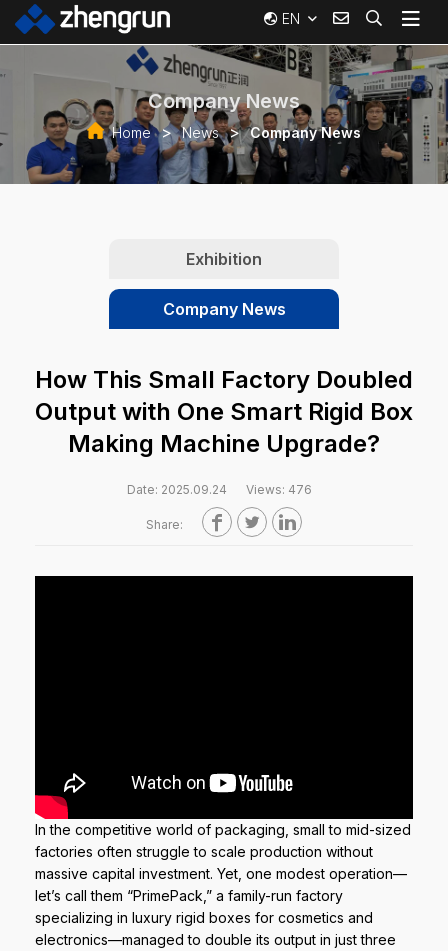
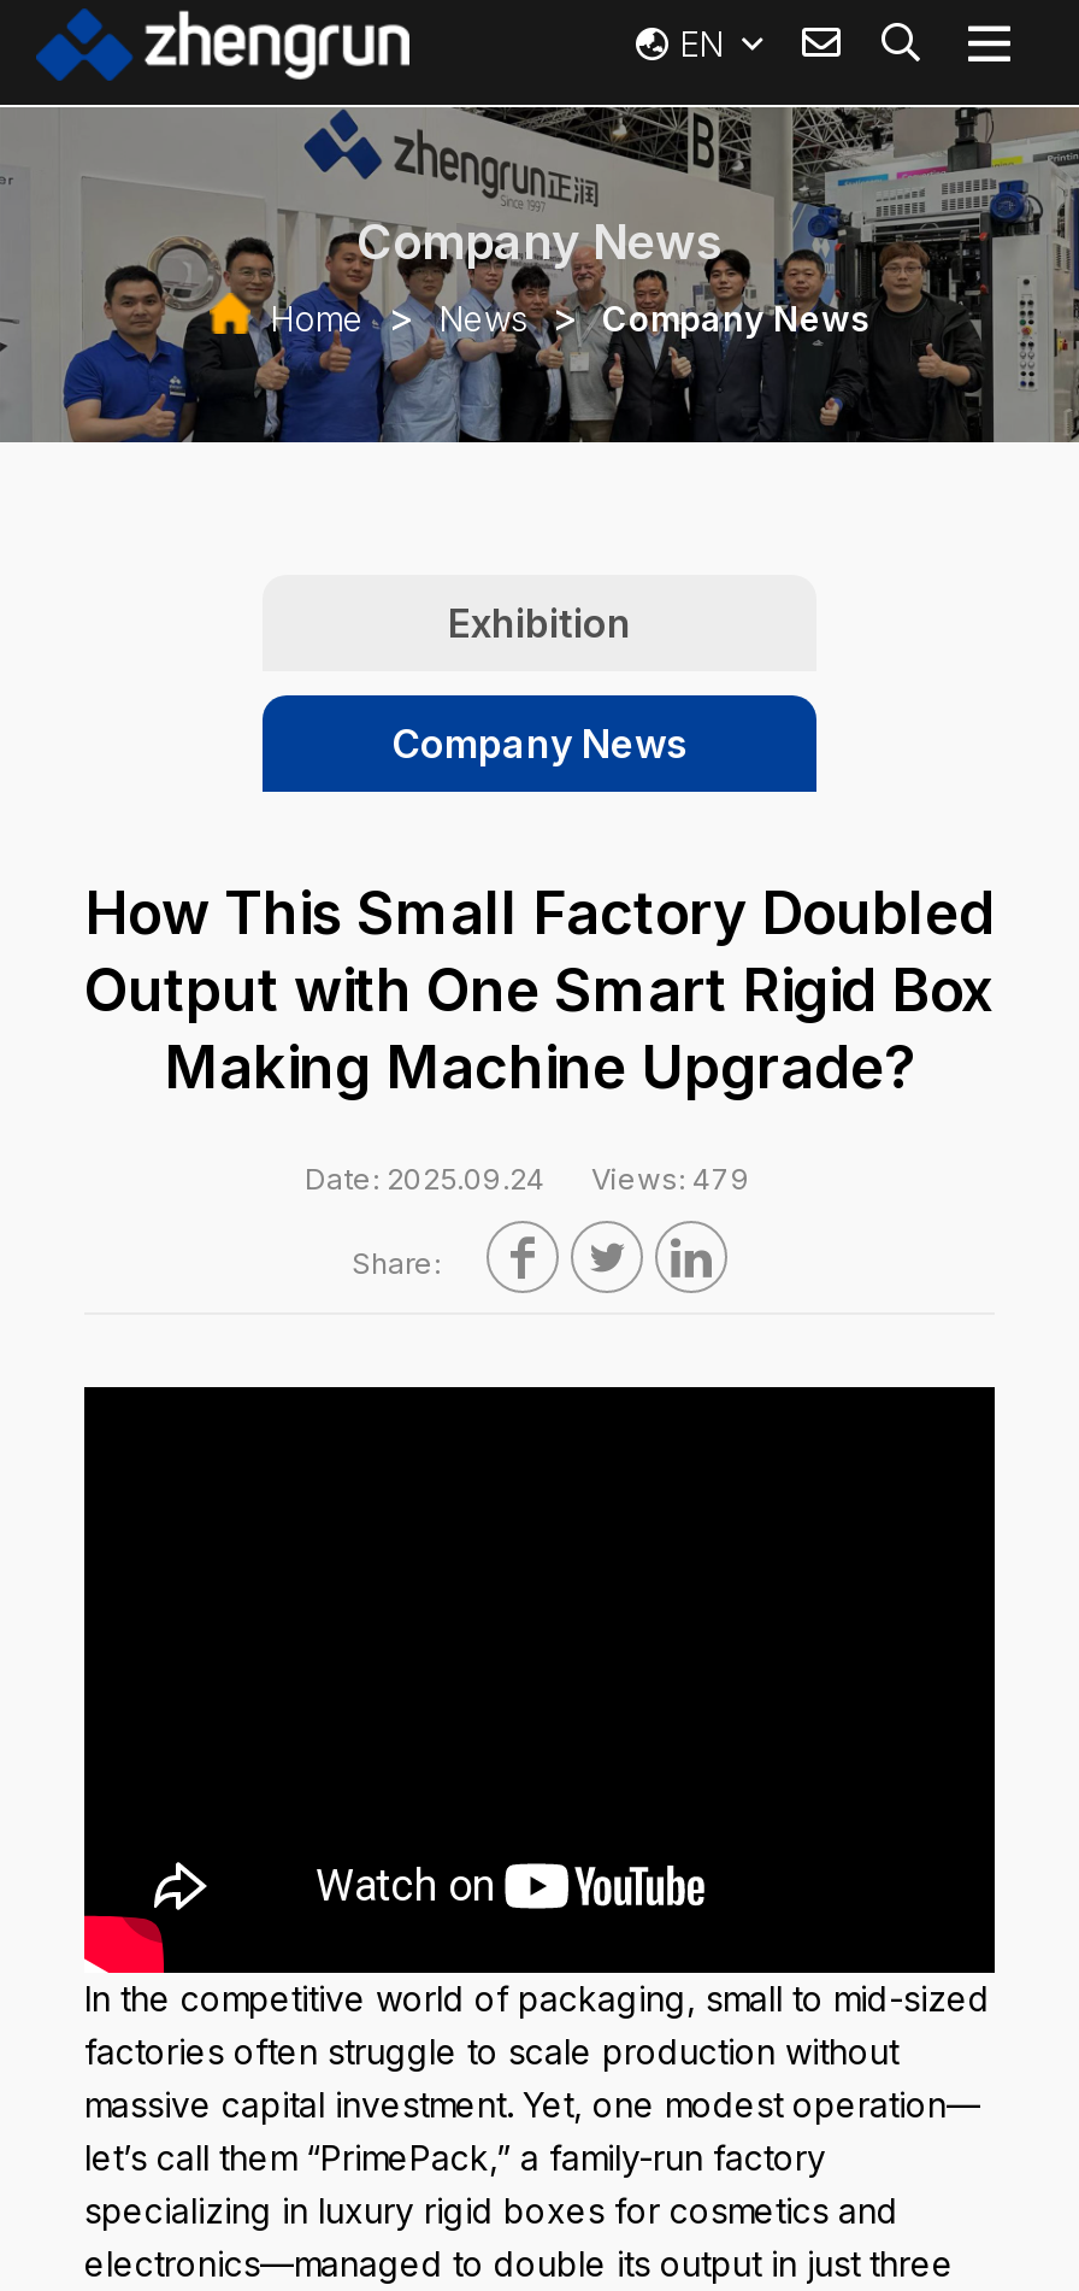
[126,482,311,497] Date: 2025.09.24 Views: 476 -> [305,1161,750,1197] Date: 2025.09.24 Views: 479

